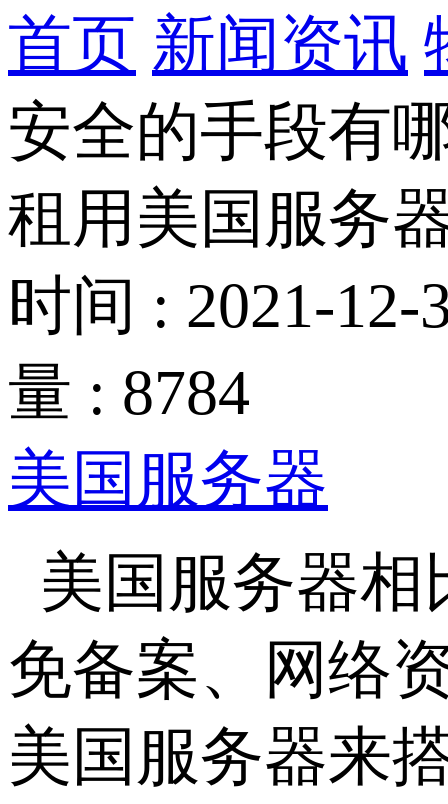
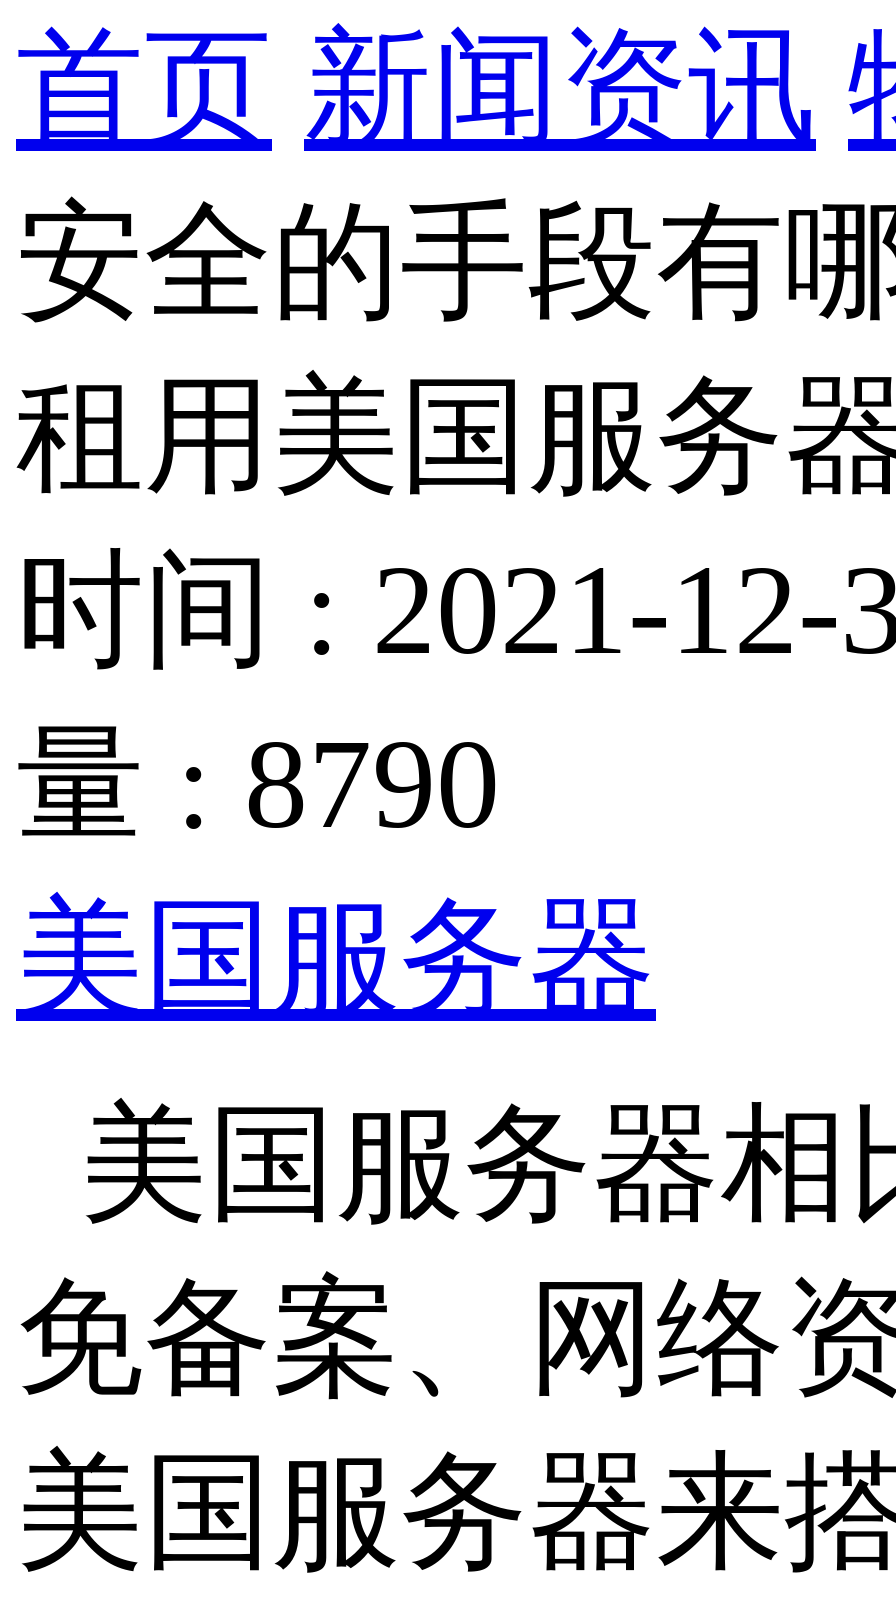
[8,357,250,428] 量 : 8784 -> [16,713,500,855] 量 : 8790

